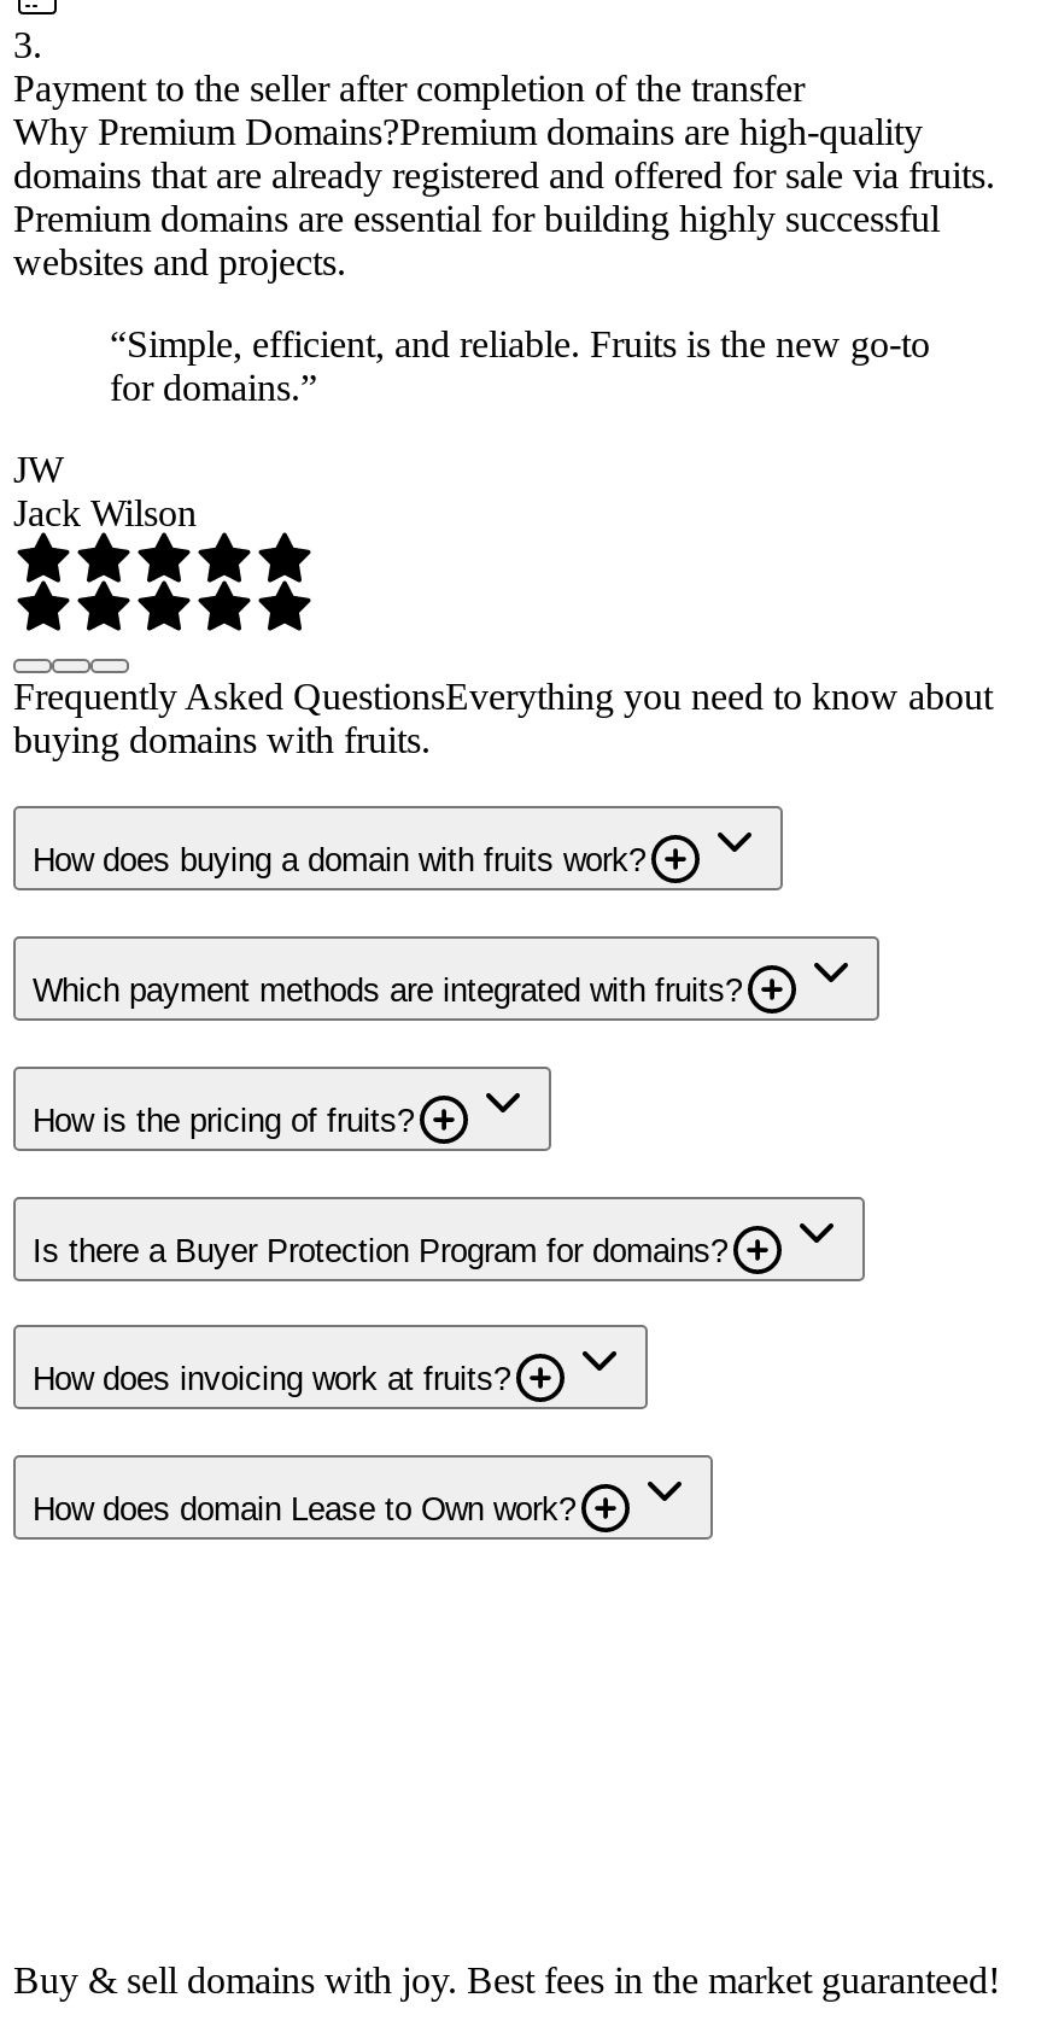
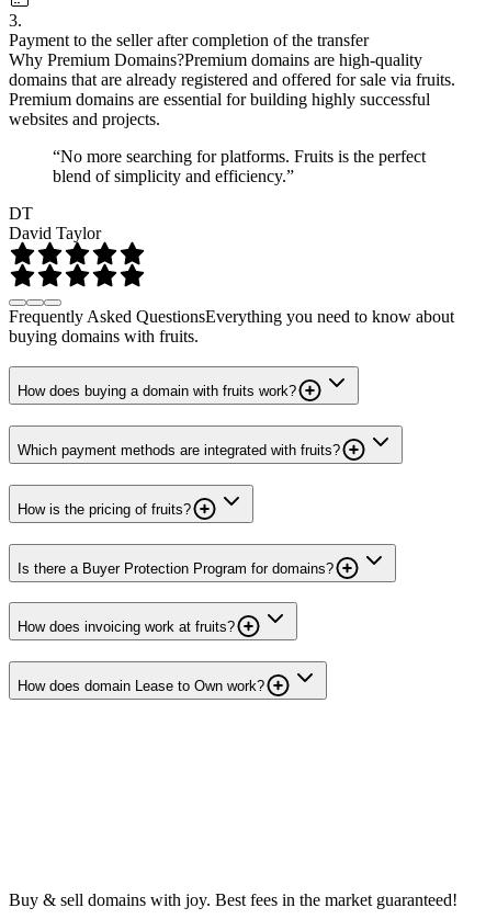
[110,322,930,407] “Simple, efficient, and reliable. Fruits is the new go-to | for domains.” -> [53,147,426,185] “No more searching for platforms. Fruits is the perfect | blend of simplicity and efficiency.”
[13,448,197,532] JW | Jack Wilson -> [9,204,101,242] DT | David Taylor

